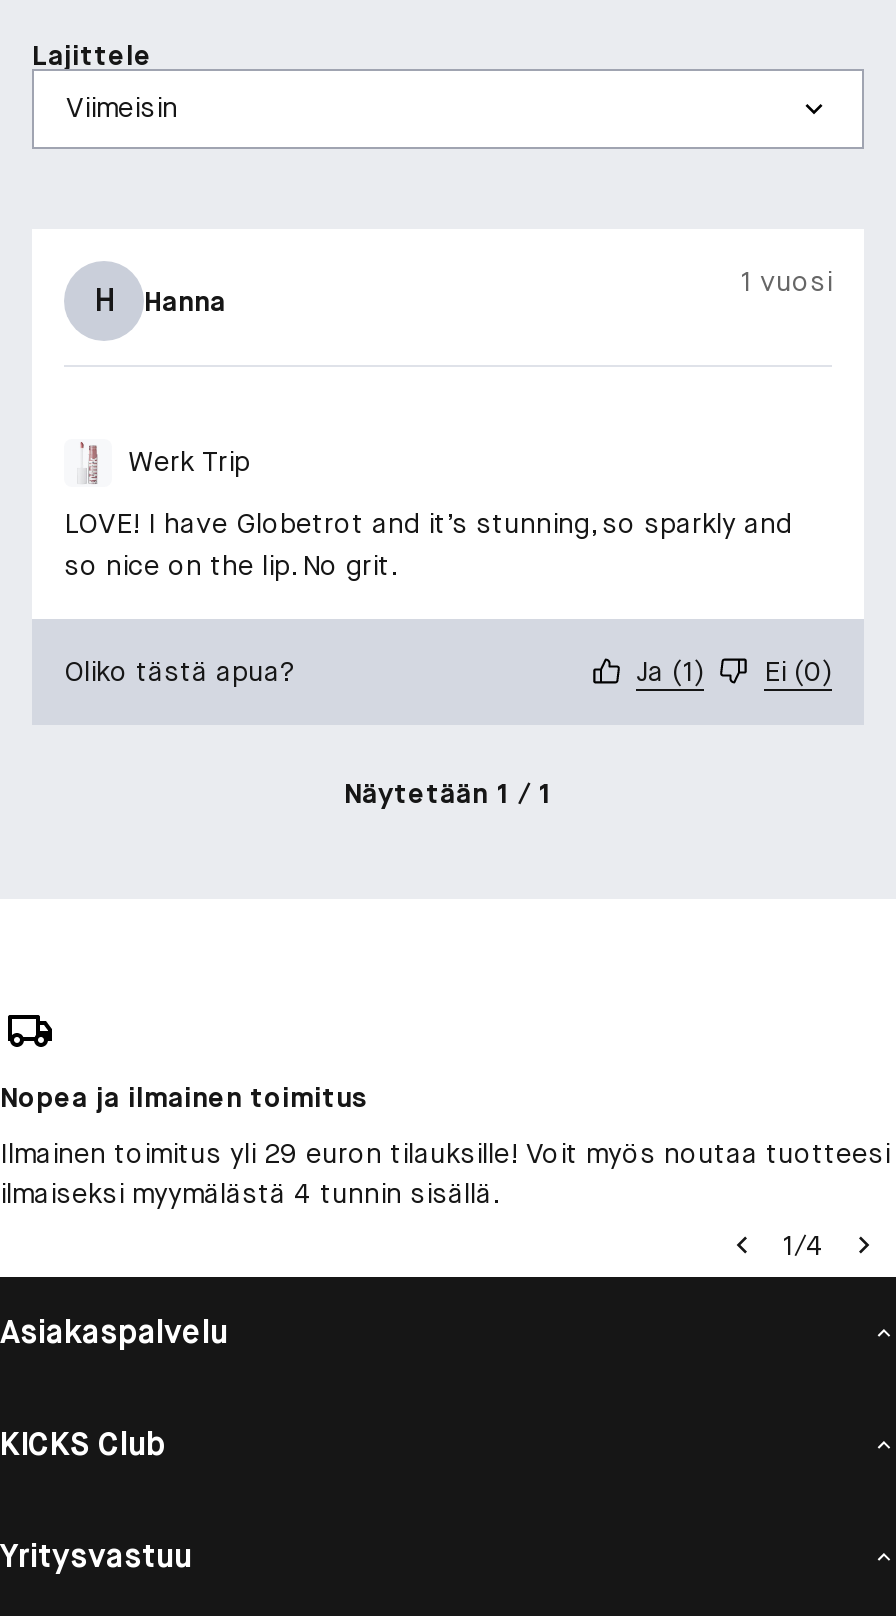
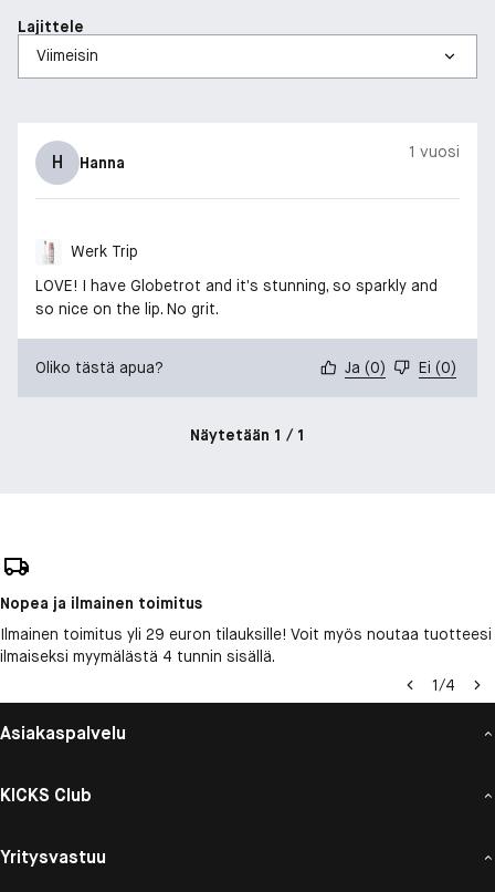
[636,653,832,689] Ja (1) Ei (0) -> [345,357,456,377] Ja (0) Ei (0)

